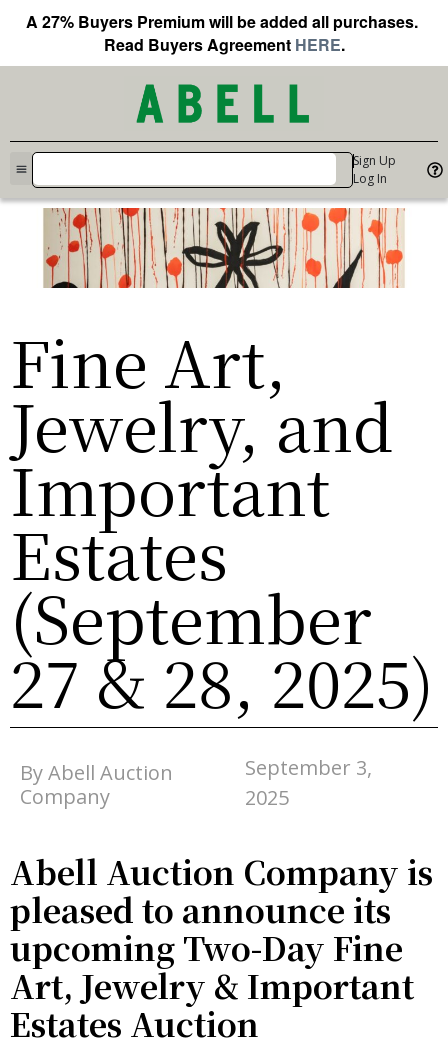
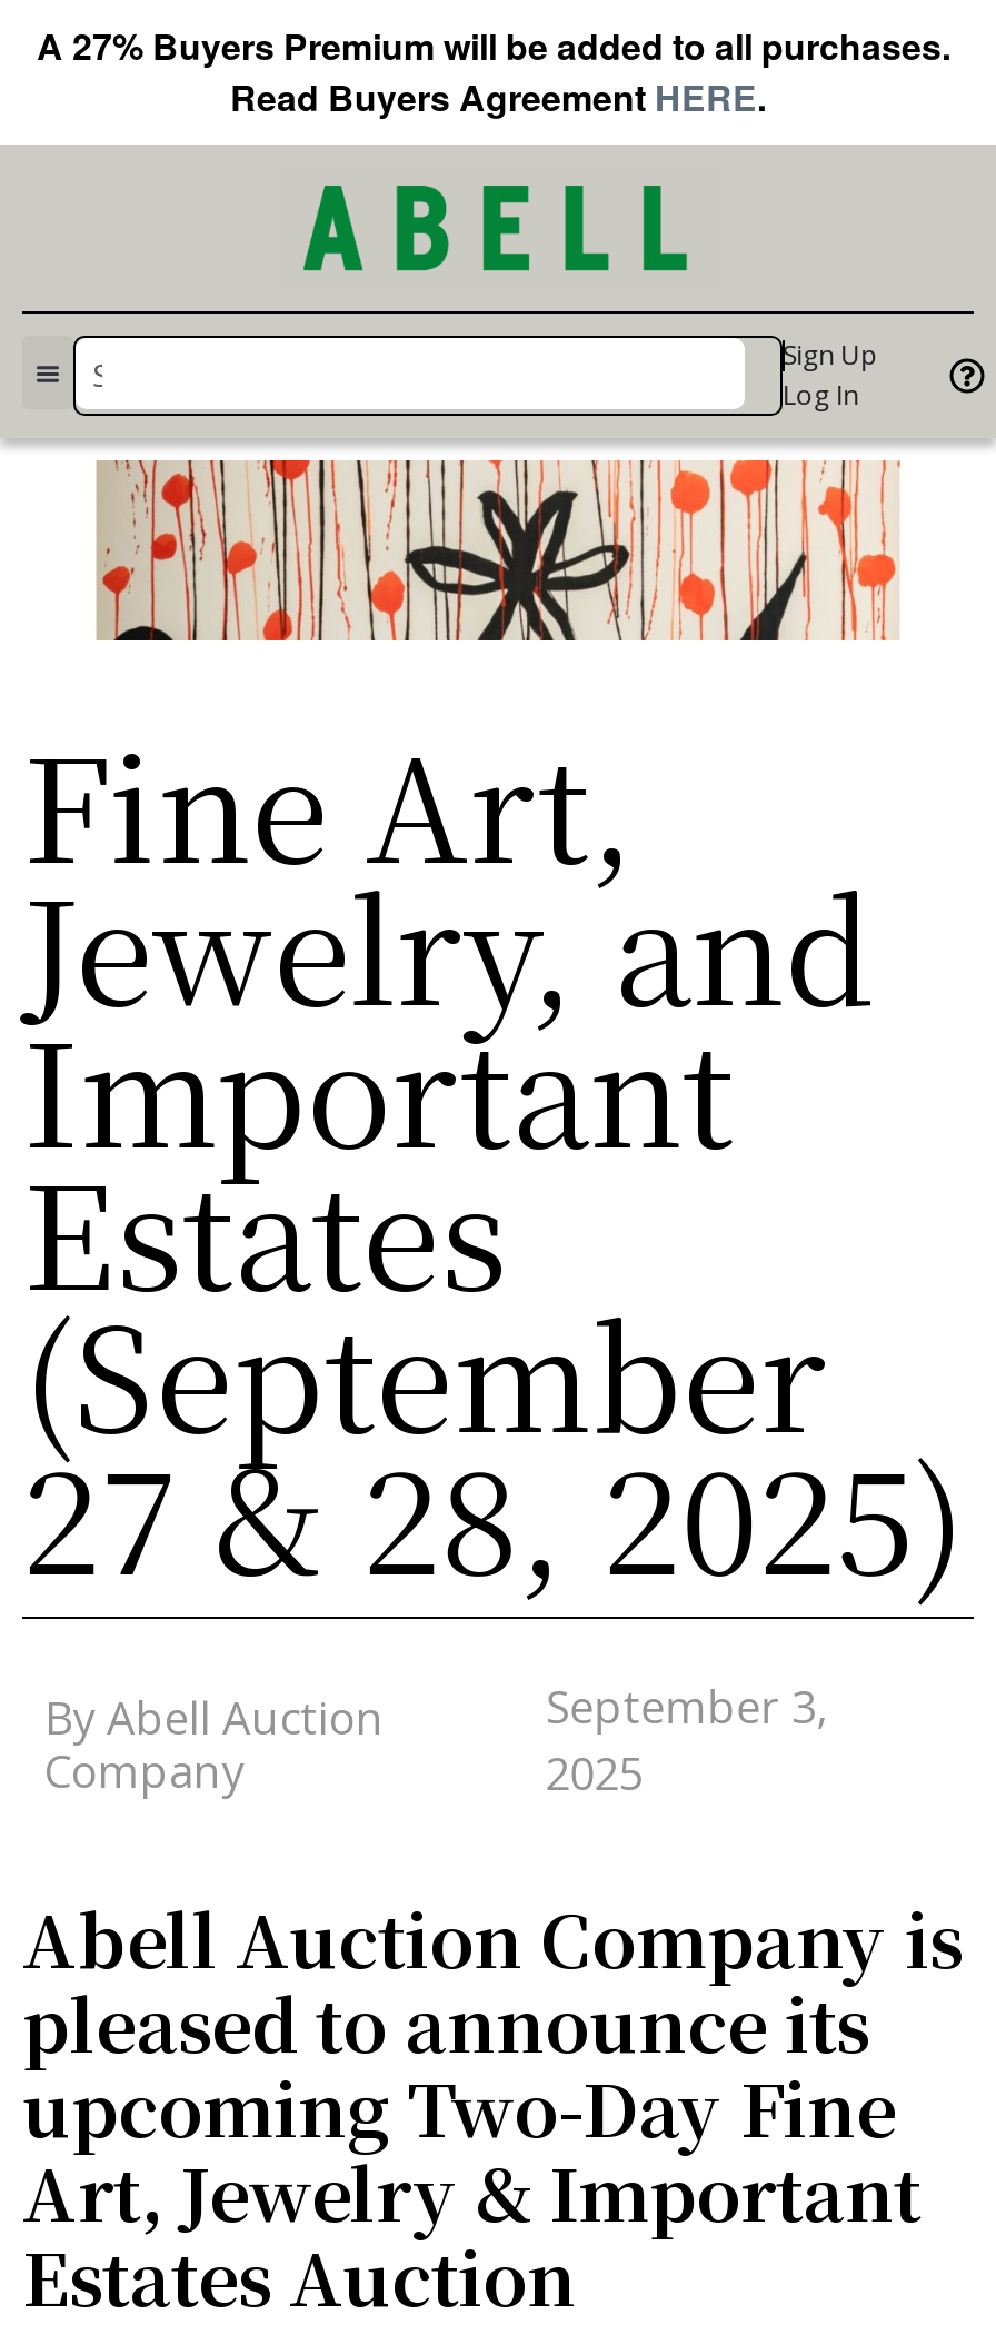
[26,10,422,33] A 27% Buyers Premium will be added all purchases. -> [37,20,959,71] A 27% Buyers Premium will be added to all purchases.

